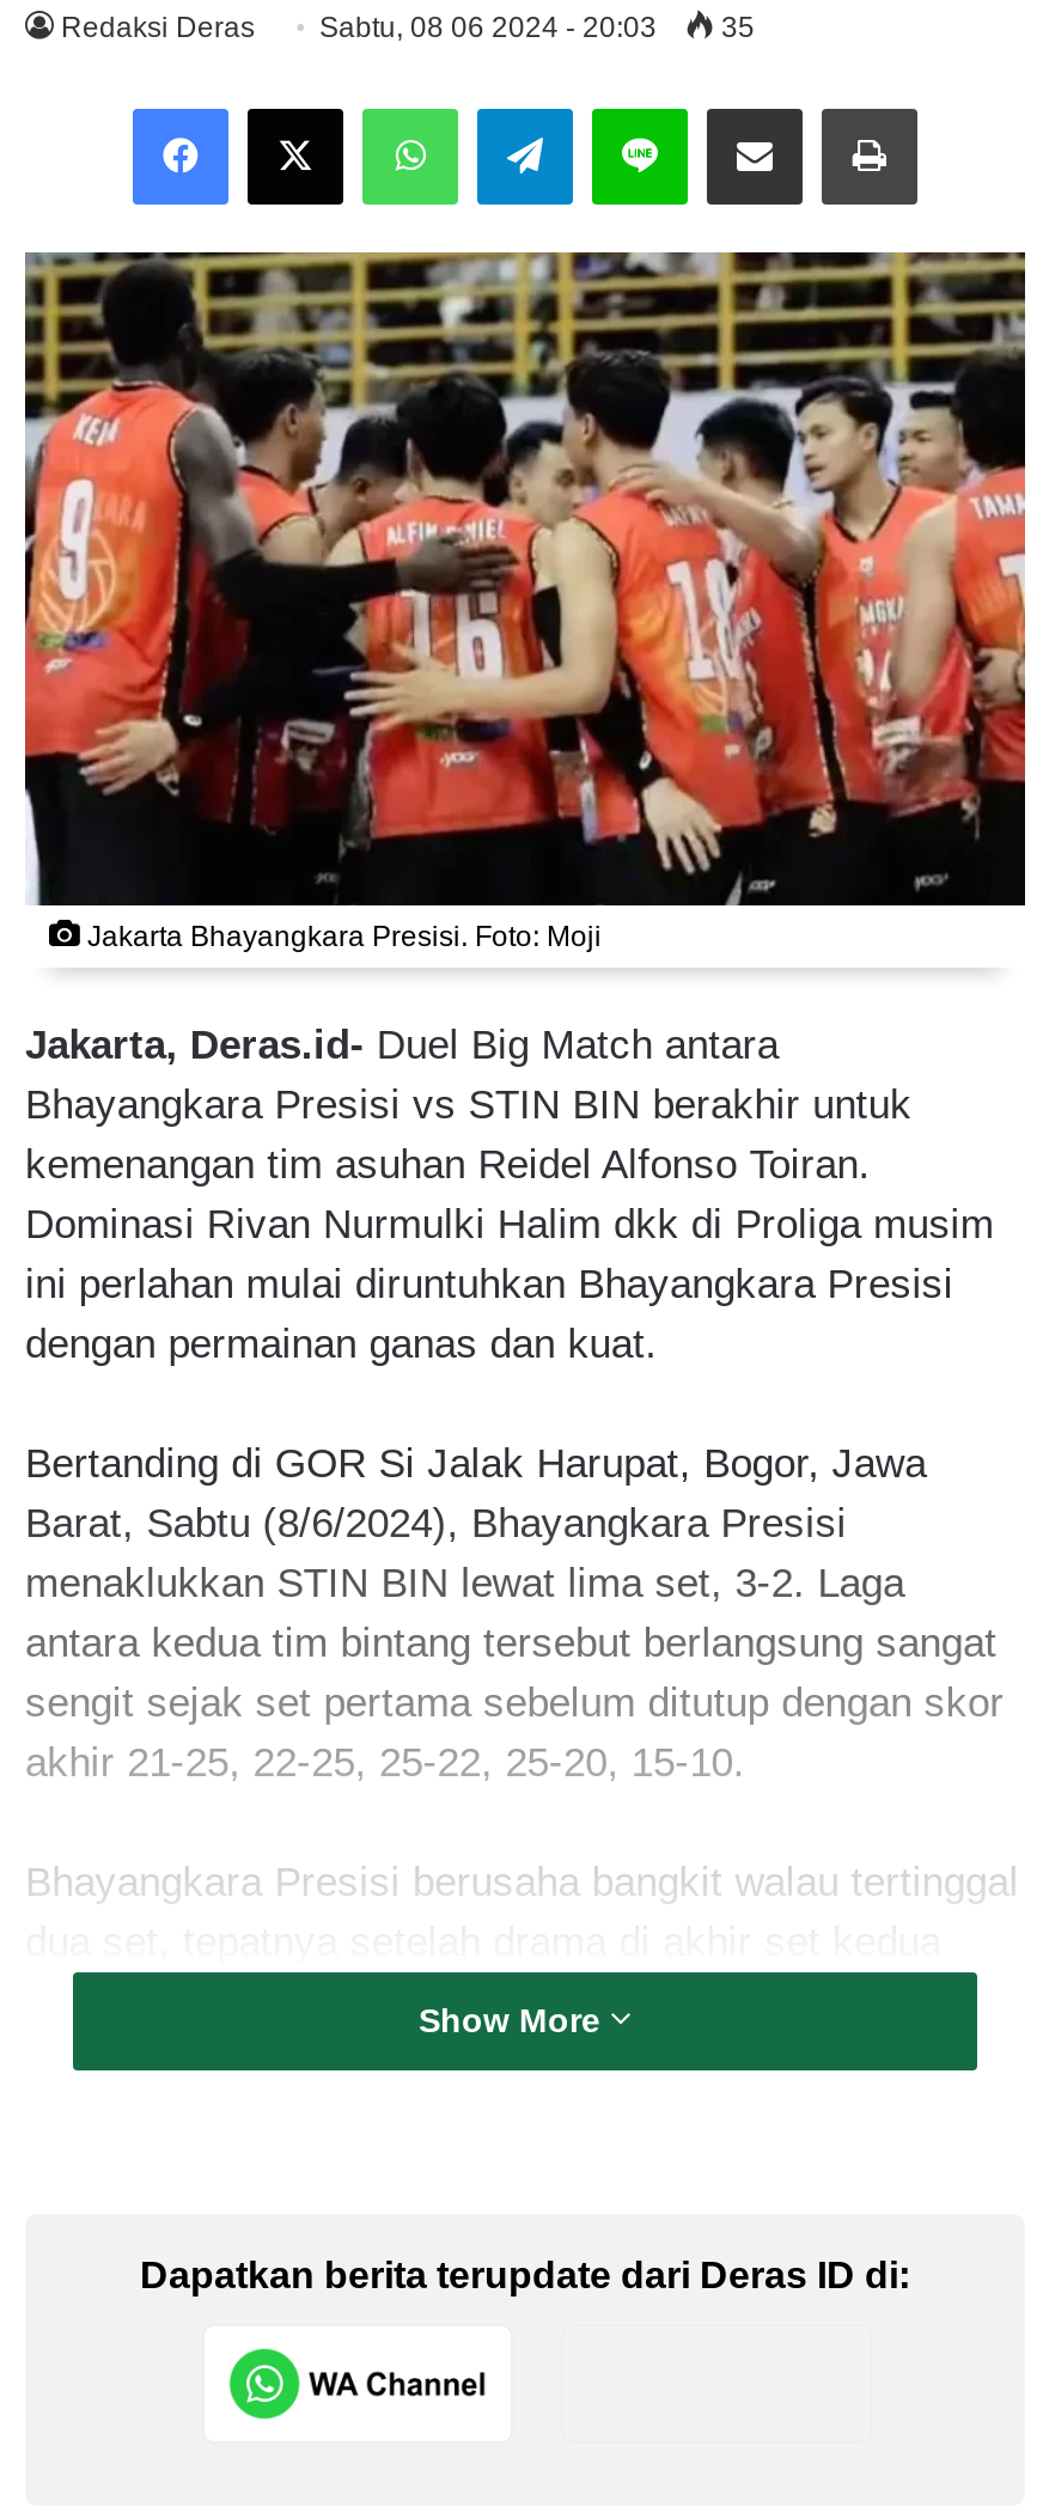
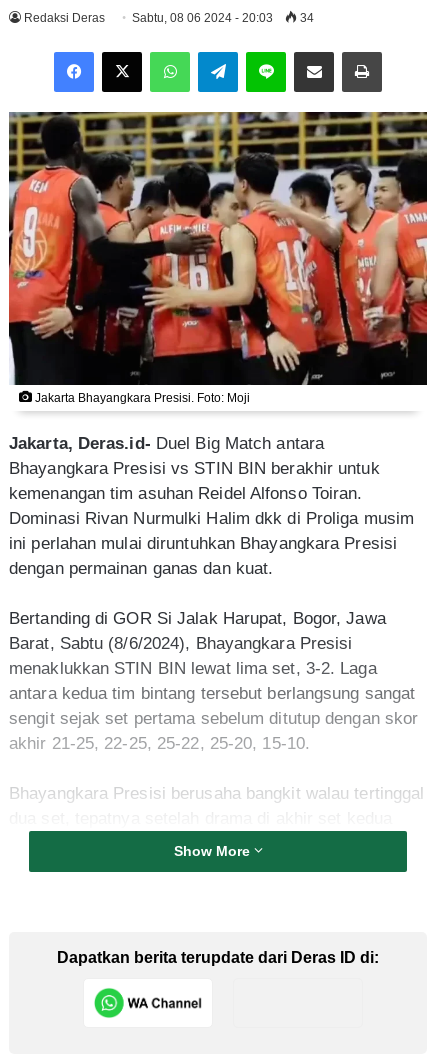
[61,11,755,45] Redaksi Deras Sabtu, 08 06 2024 - 20:03 35 -> [24,11,314,25] Redaksi Deras Sabtu, 08 06 2024 - 20:03 34

